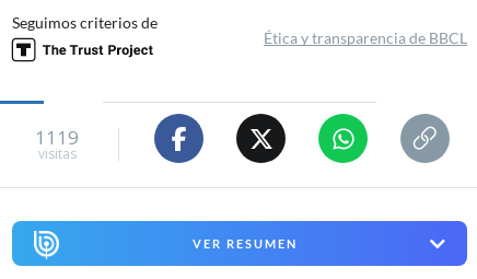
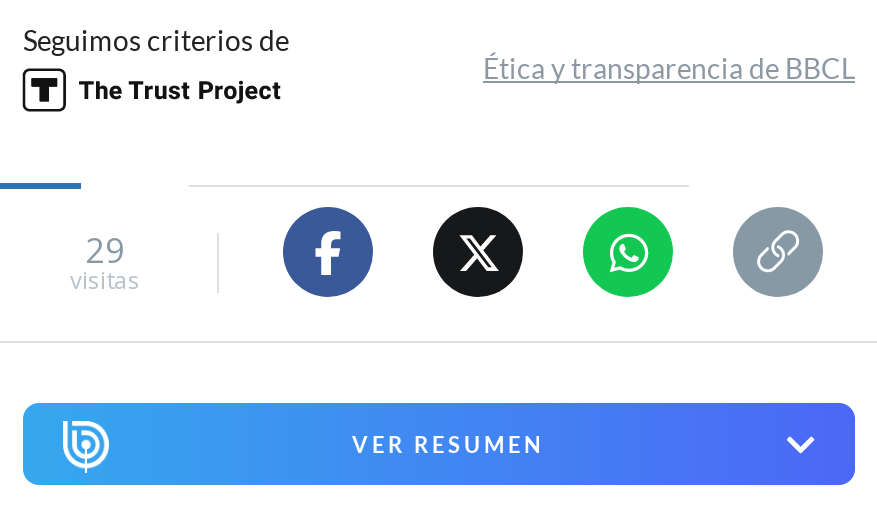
[35,125,79,150] 1119 -> [85,227,125,273] 29

